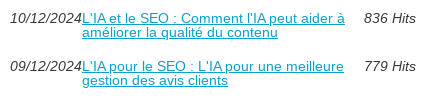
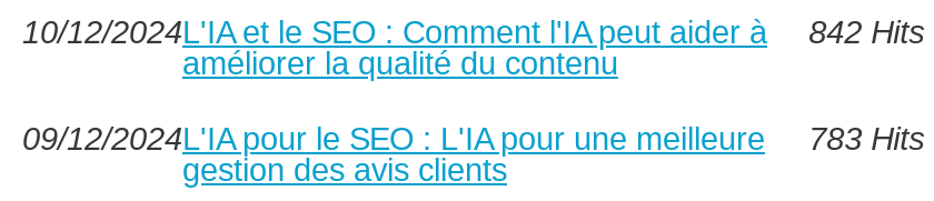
[10,10,416,26] 10/12/2024L'IA et le SEO : Comment l'IA peut aider à 836 Hits -> [22,15,924,51] 10/12/2024L'IA et le SEO : Comment l'IA peut aider à 842 Hits
[10,58,416,74] 09/12/2024L'IA pour le SEO : L'IA pour une meilleure 779 Hits -> [22,122,924,157] 09/12/2024L'IA pour le SEO : L'IA pour une meilleure 783 Hits

